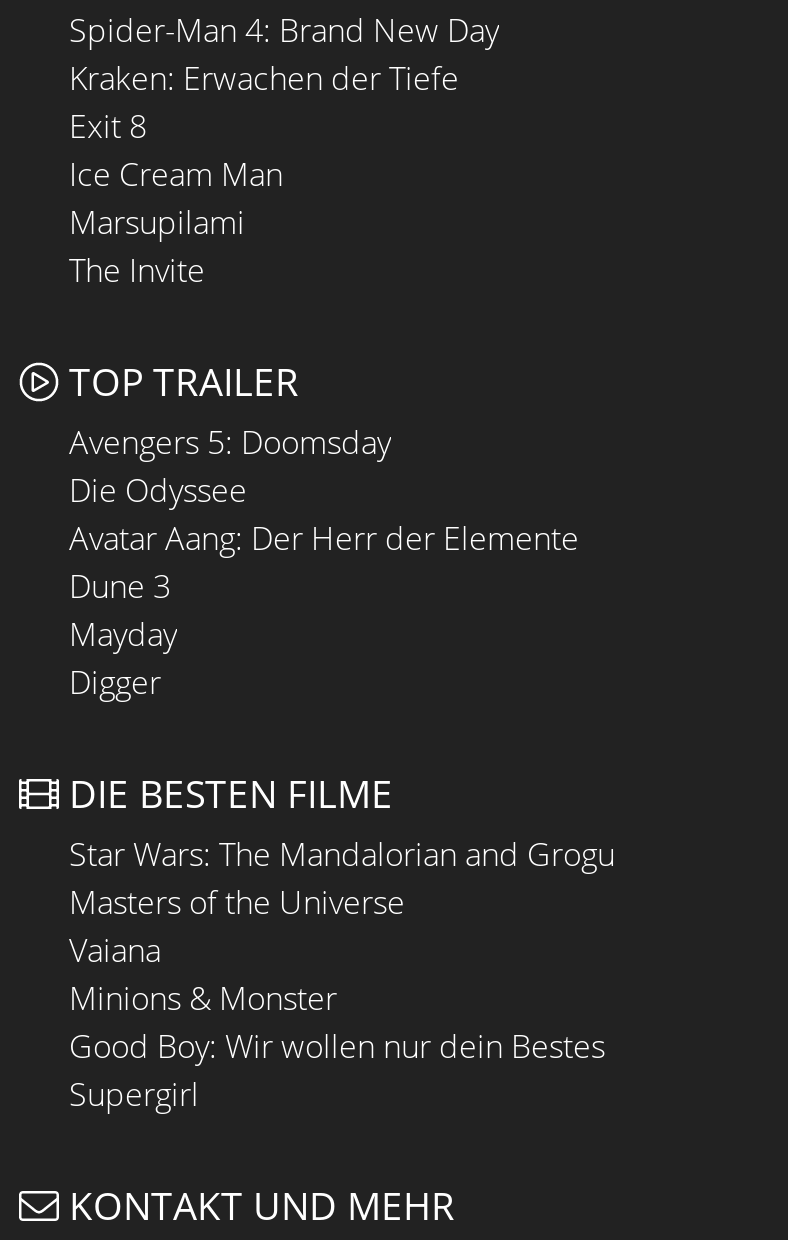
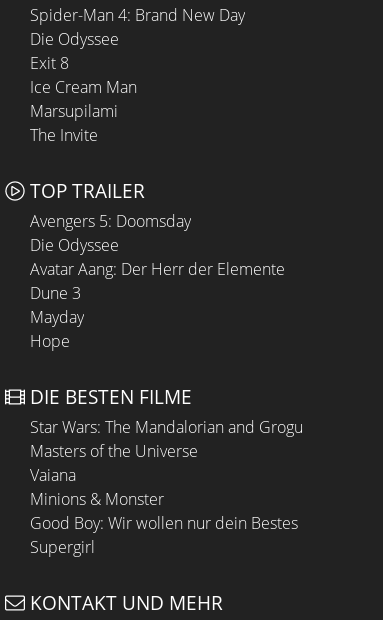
[69,57,459,101] Kraken: Erwachen der Tiefe -> [30,28,119,50] Die Odyssee
[69,660,161,704] Digger -> [30,330,70,352] Hope

